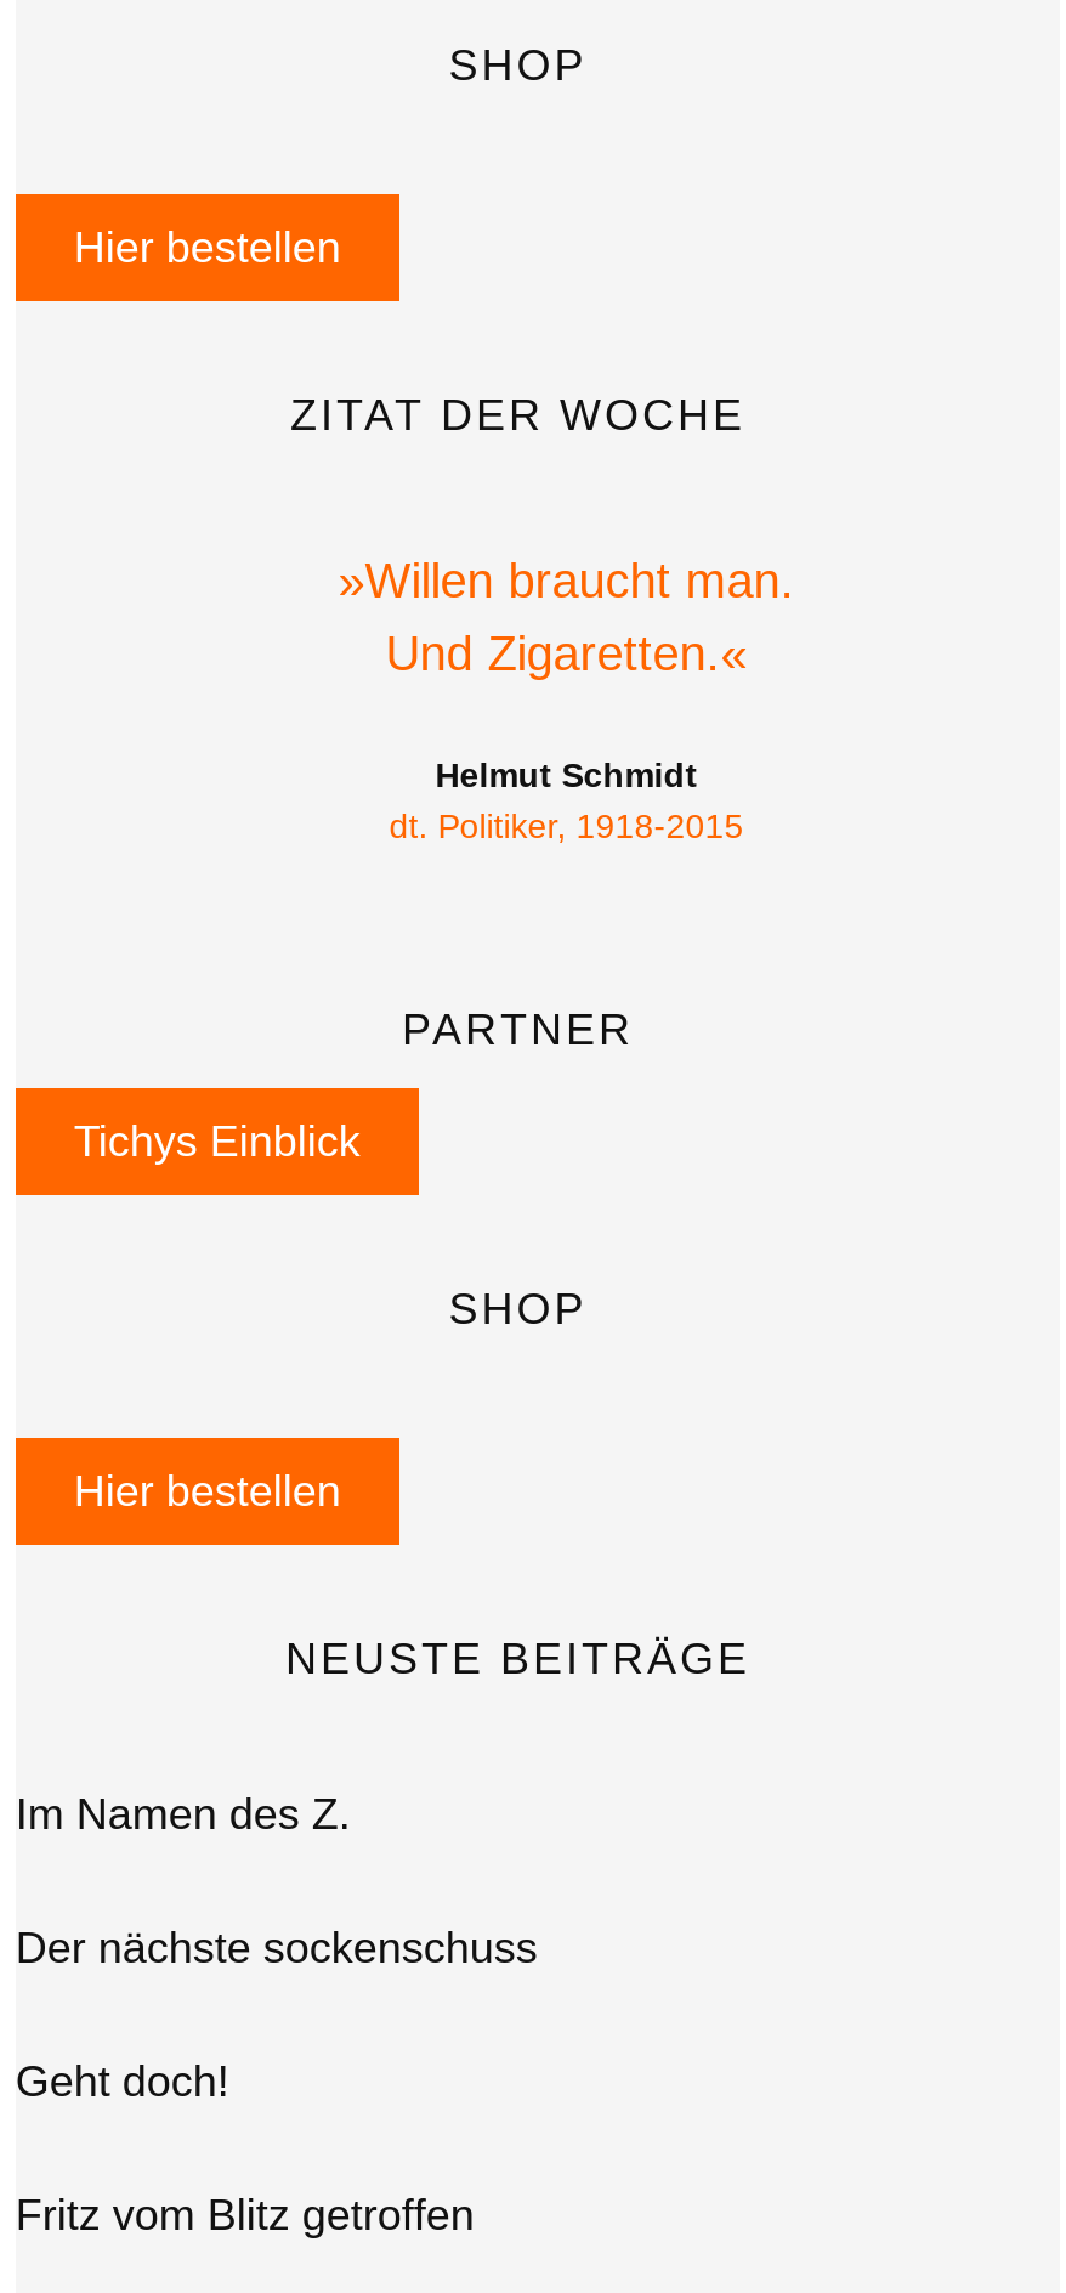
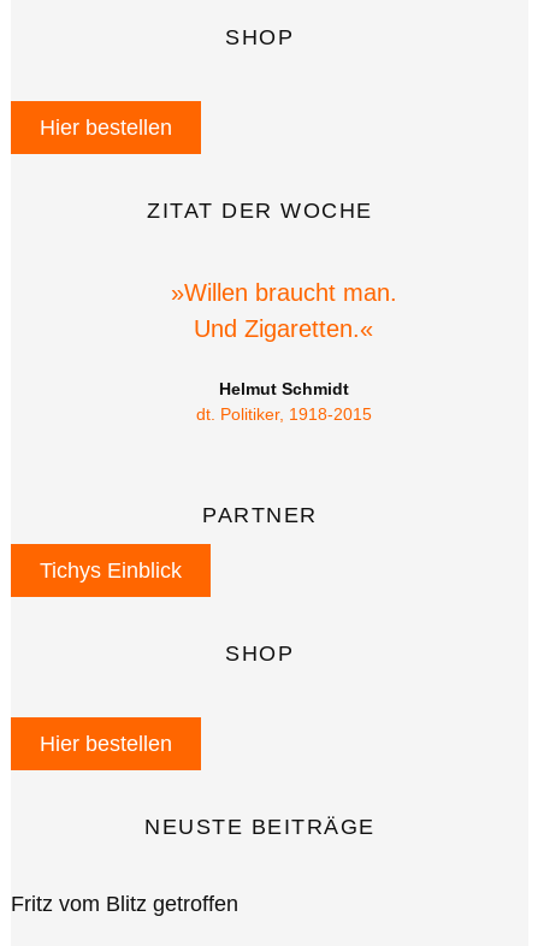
[16,1791,538,2106] Im Namen des Z. | Der nächste sockenschuss | Geht doch! -> none

